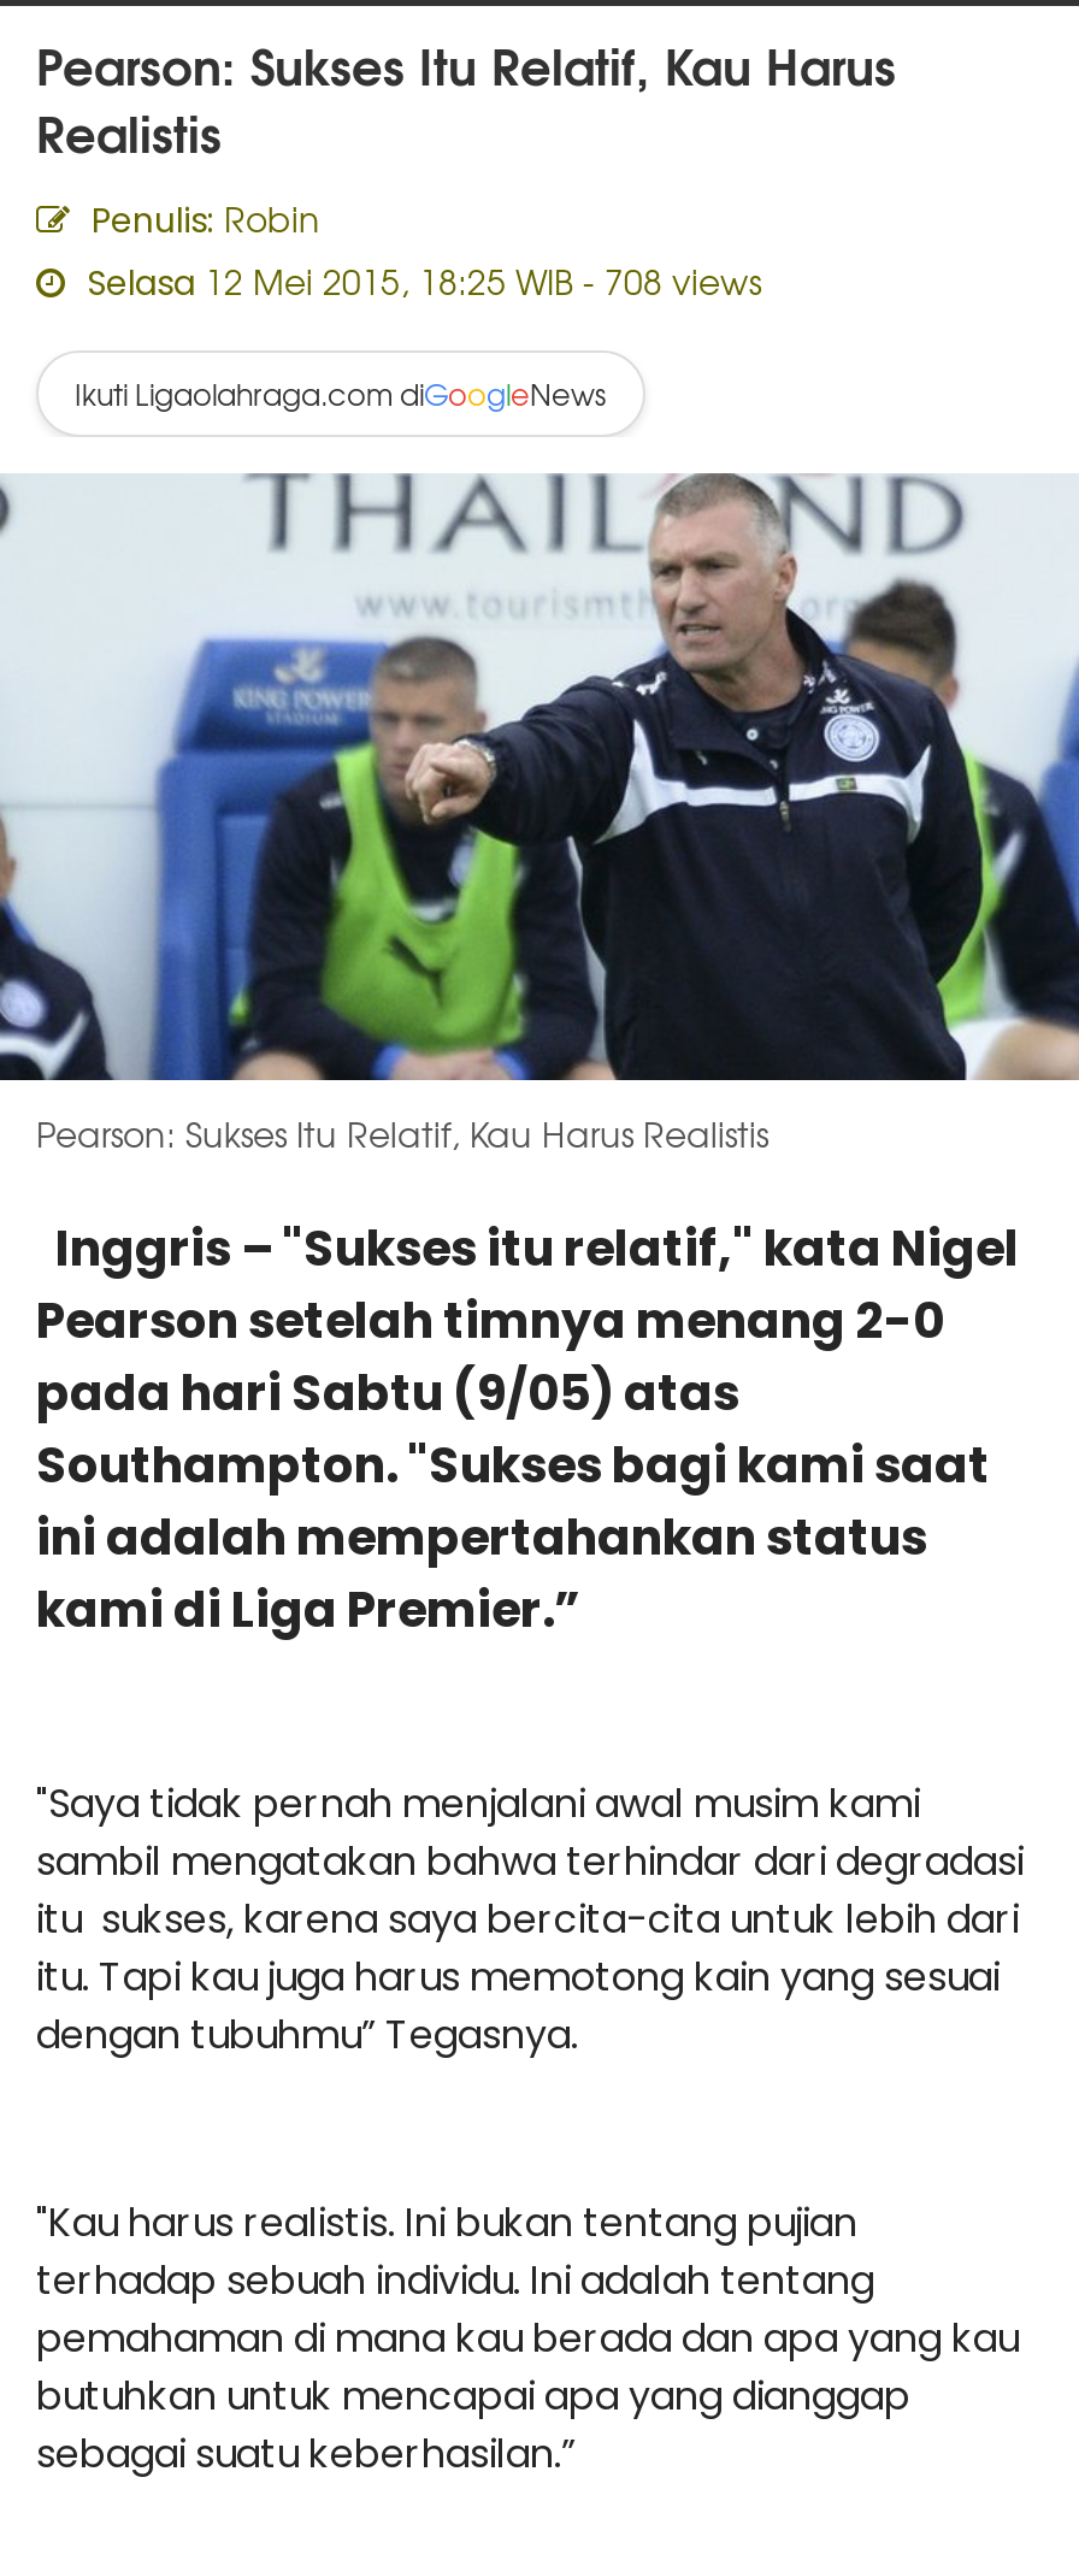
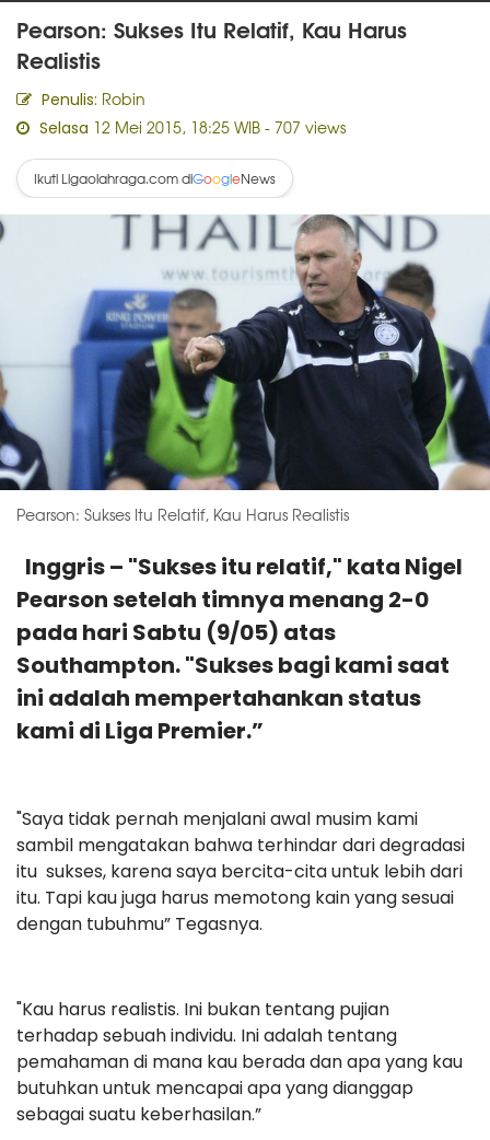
[77,256,761,305] Selasa 12 Mei 2015, 18:25 WIB - 708 views -> [35,116,346,138] Selasa 12 Mei 2015, 18:25 WIB - 707 views

